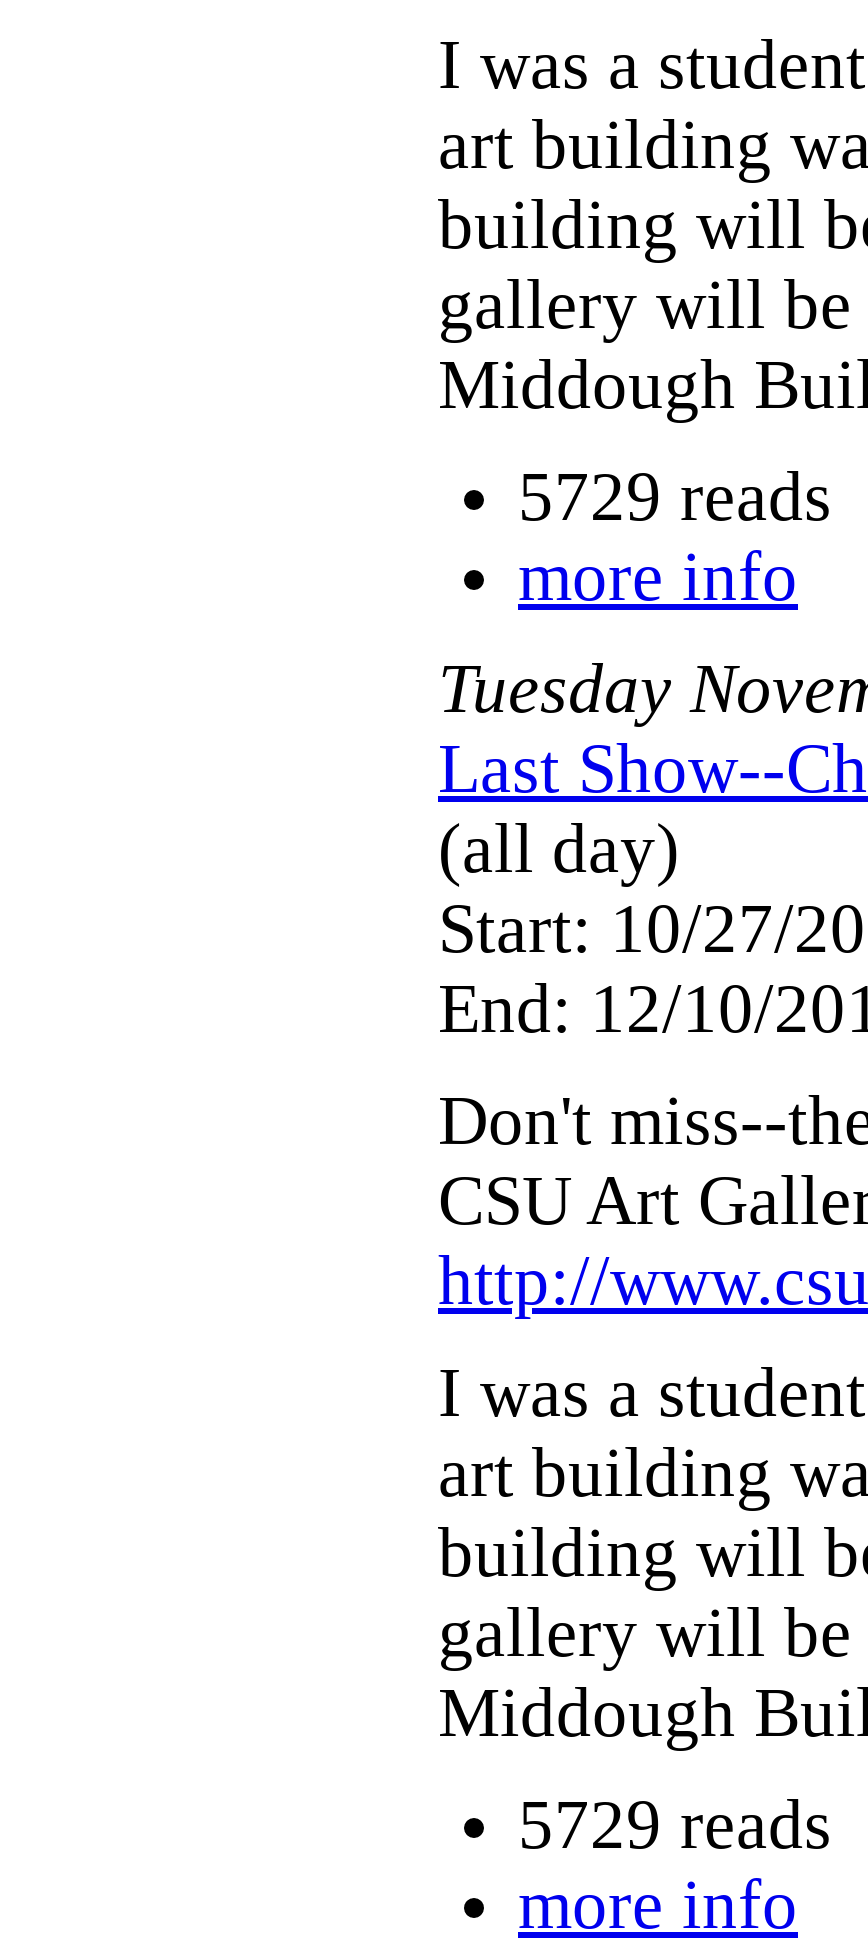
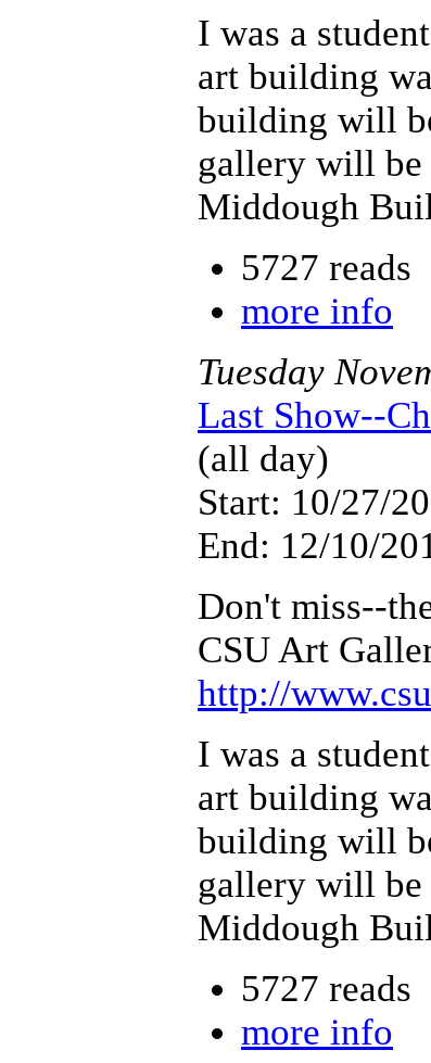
[518,458,832,536] 5729 reads -> [241,246,411,289] 5727 reads
[518,1786,832,1864] 5729 reads -> [241,967,411,1010] 5727 reads

